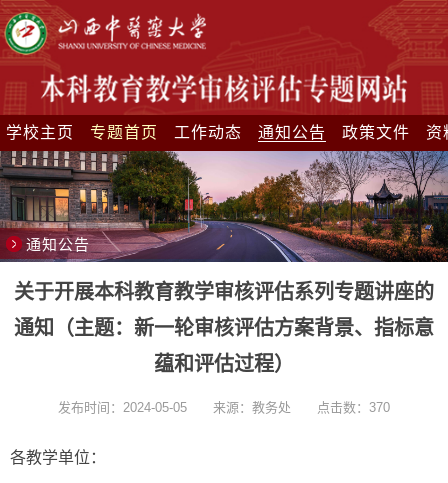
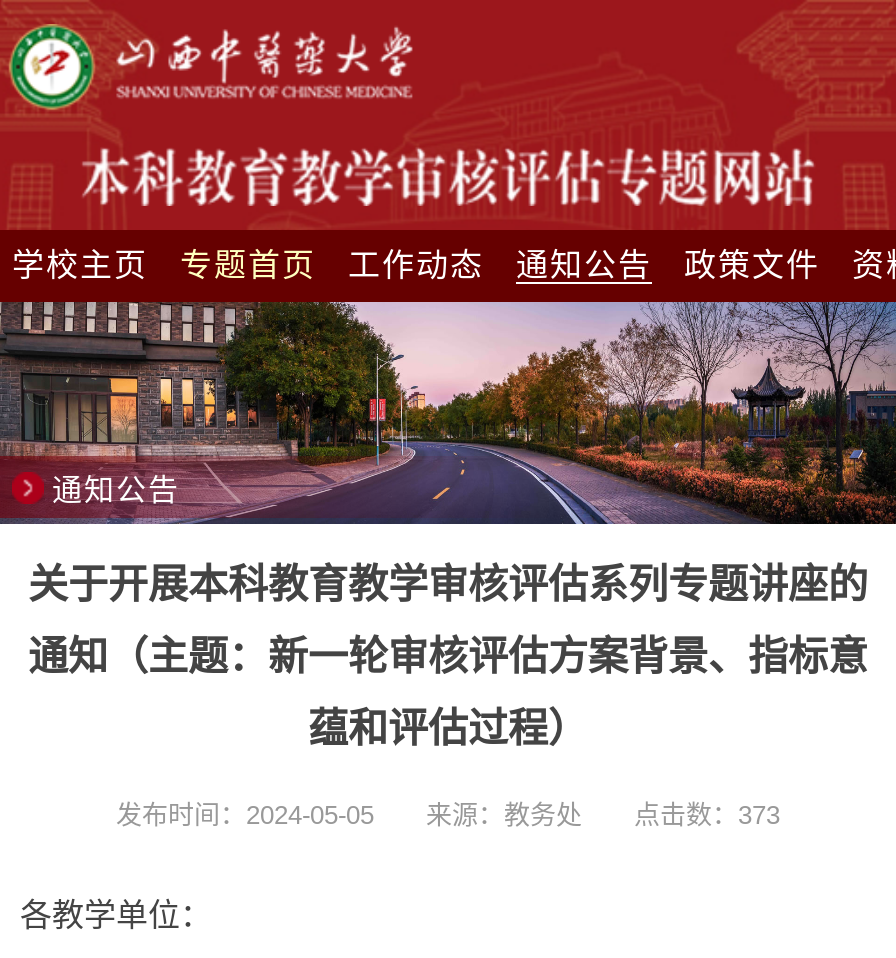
[58,400,390,415] 发布时间：2024-05-05 来源：教务处 点击数：370 -> [116,801,780,831] 发布时间：2024-05-05 来源：教务处 点击数：373

